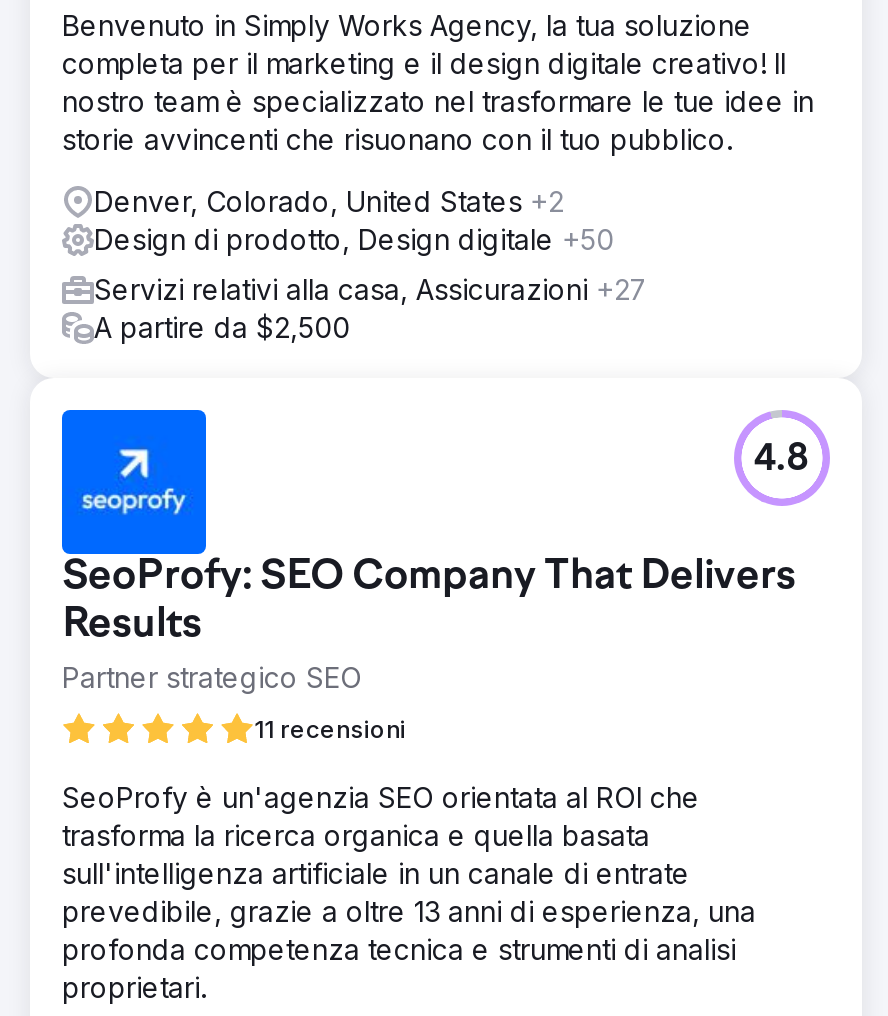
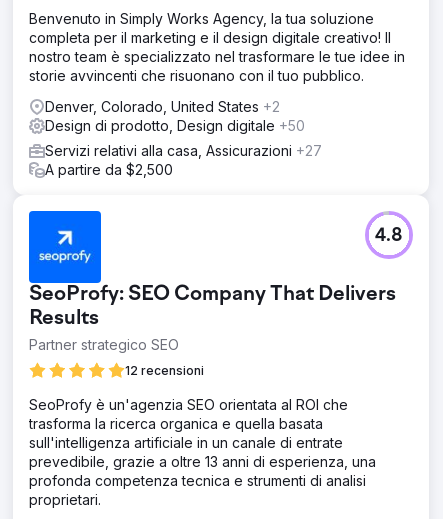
[254,714,406,744] 11 recensioni -> [125,363,204,378] 12 recensioni

